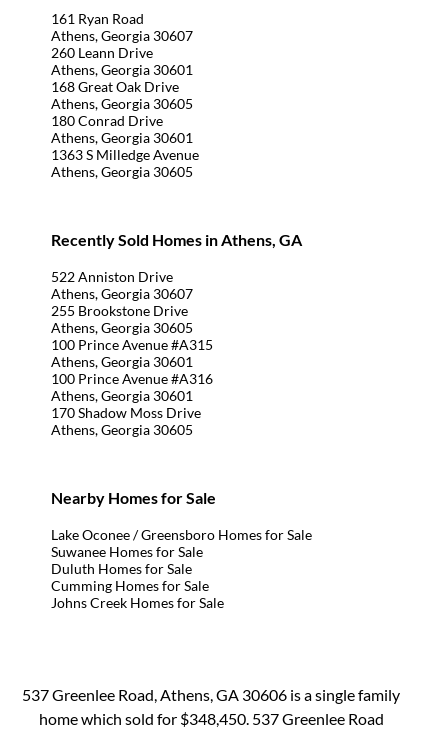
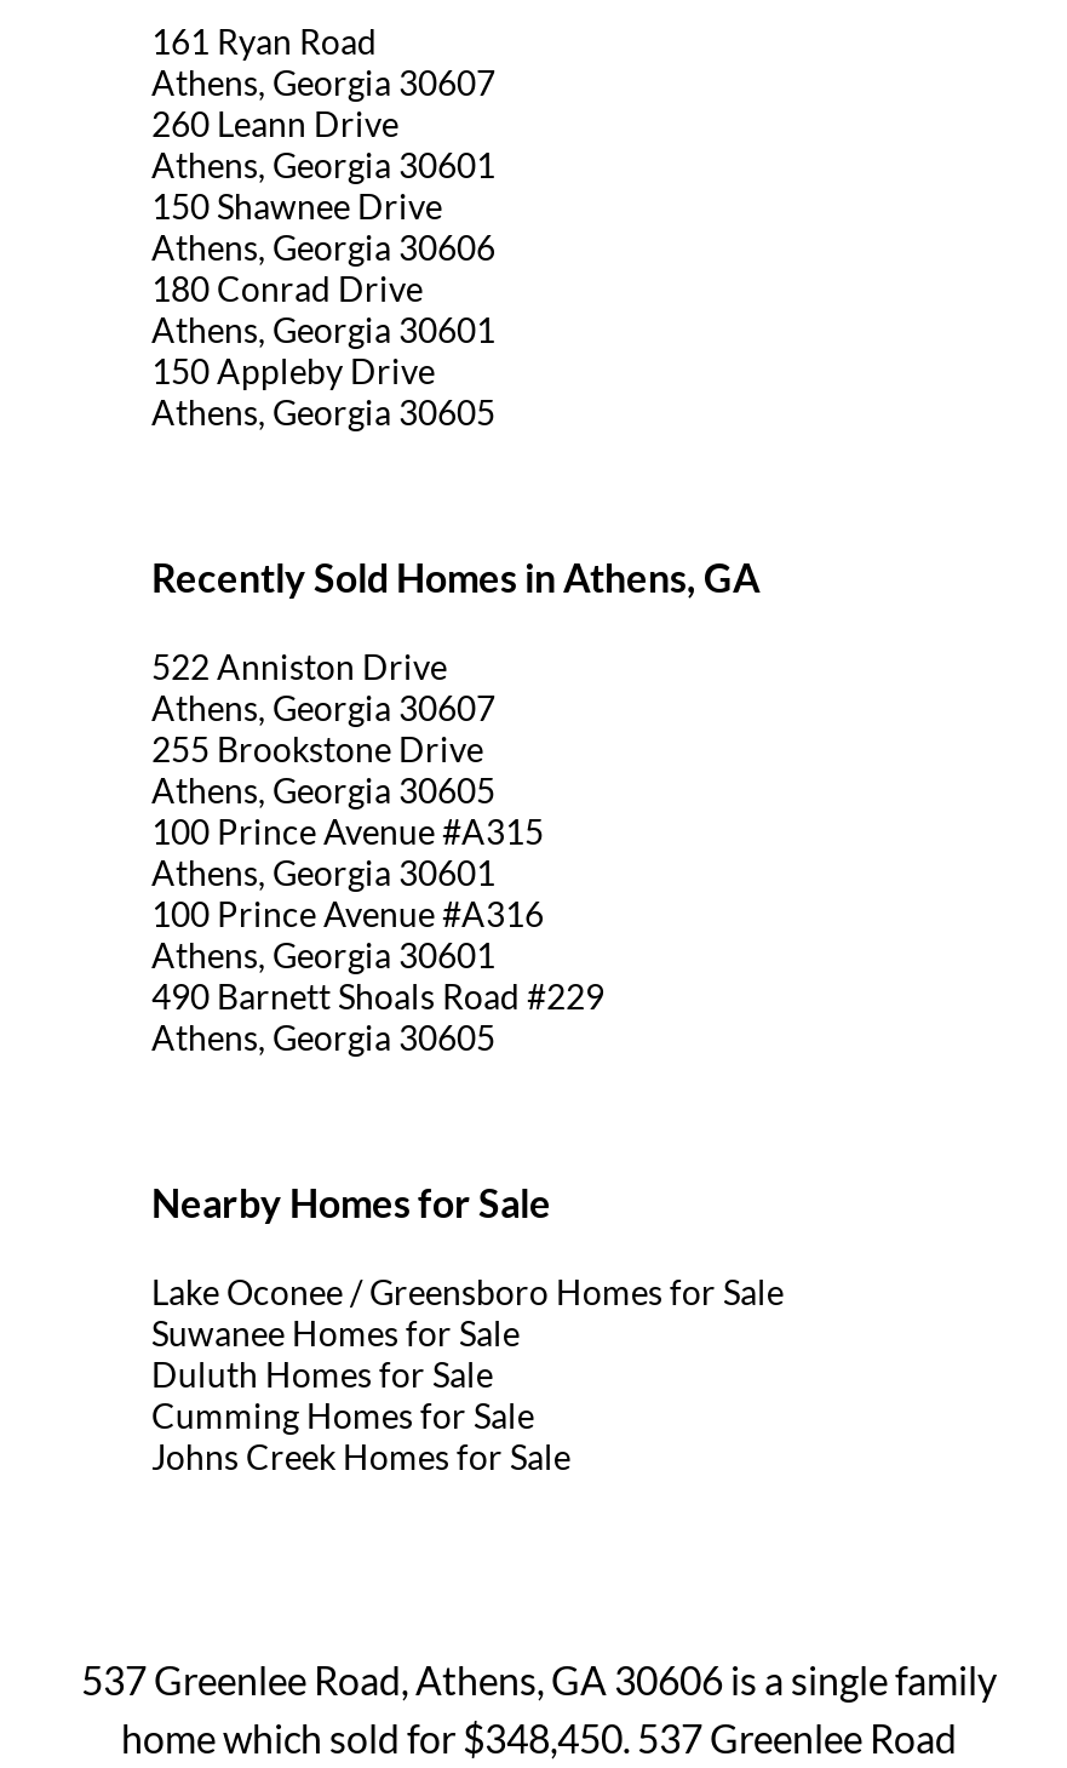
[51,78,193,112] 168 Great Oak Drive | Athens, Georgia 30605 -> [151,185,495,268] 150 Shawnee Drive | Athens, Georgia 30606
[51,146,199,163] 1363 S Milledge Avenue -> [151,350,435,391] 150 Appleby Drive
[51,404,201,421] 170 Shadow Moss Drive -> [151,975,604,1017] 490 Barnett Shoals Road #229

